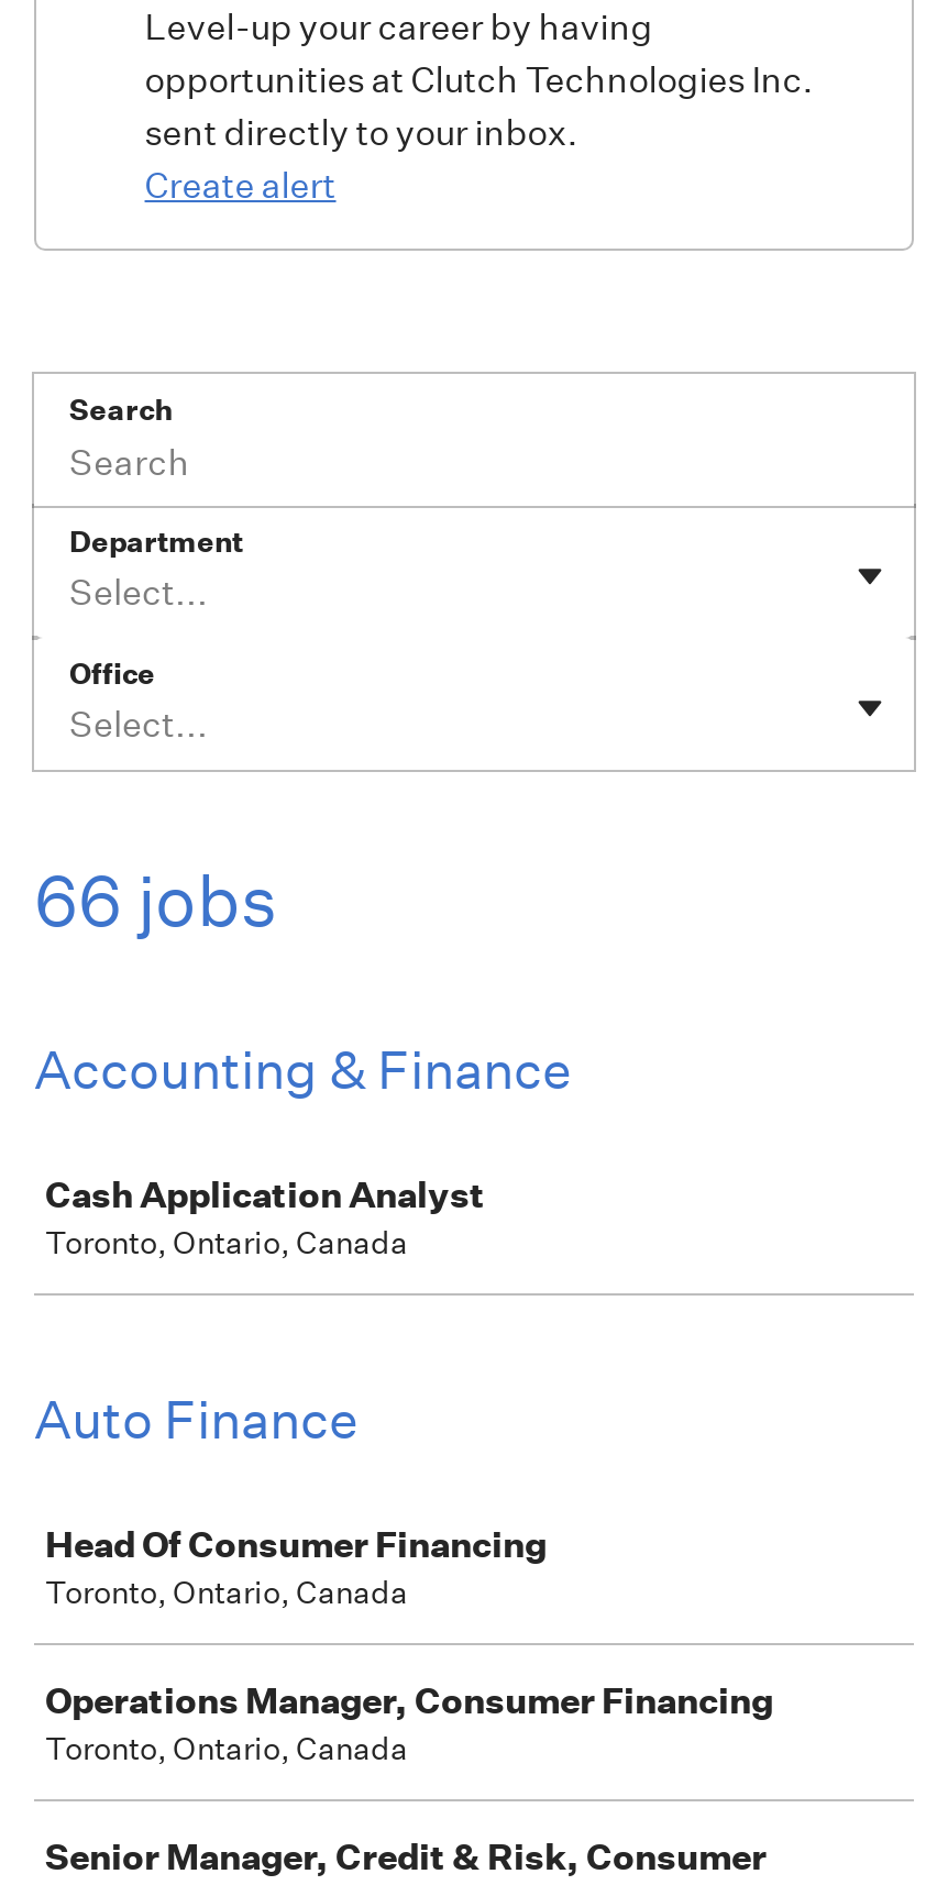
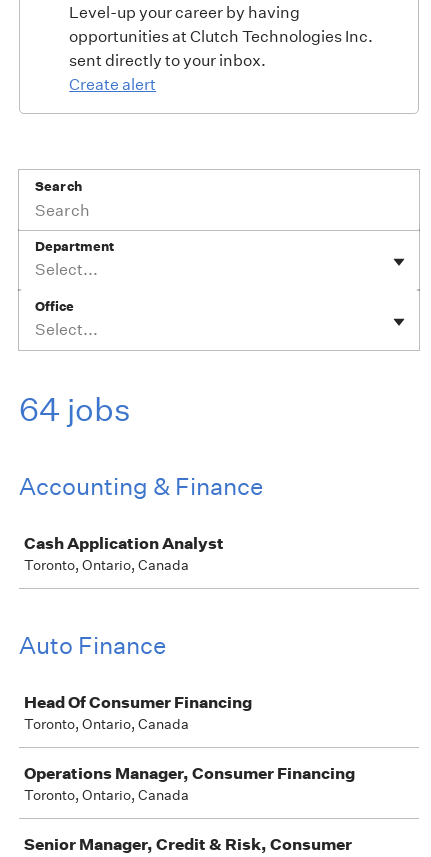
[34,858,278,944] 66 jobs -> [19,390,131,429] 64 jobs

